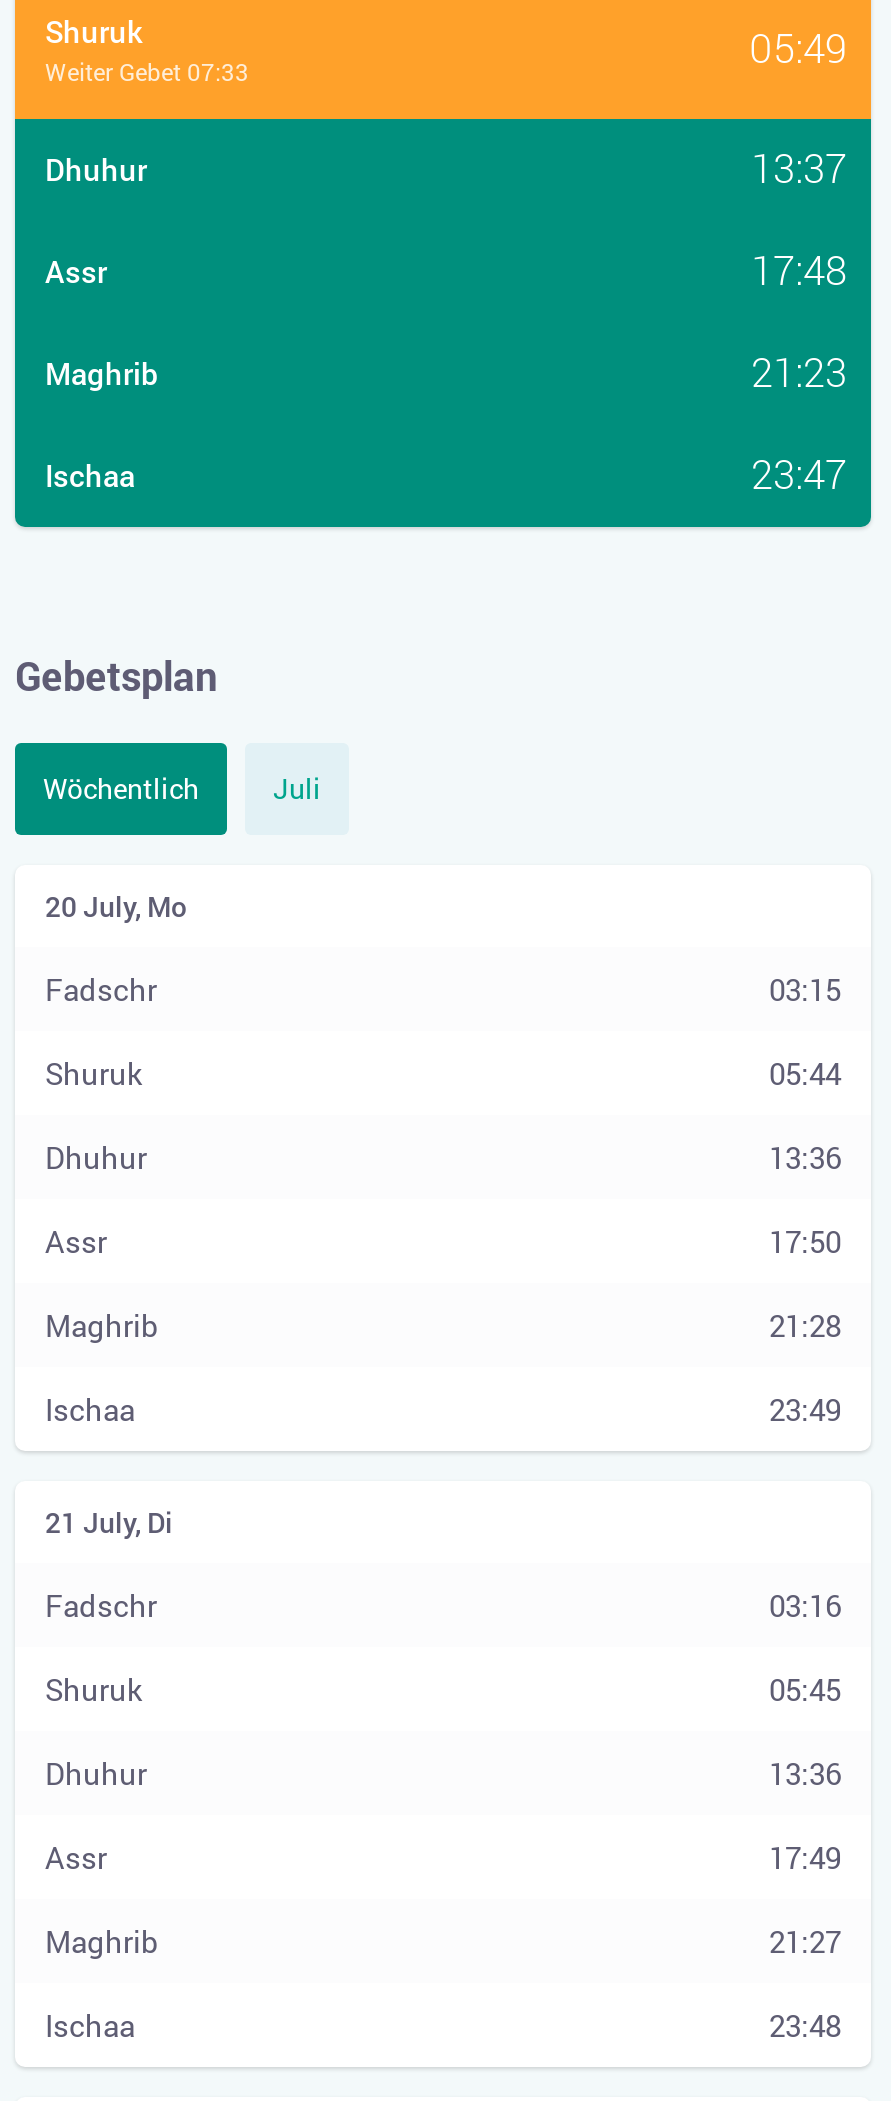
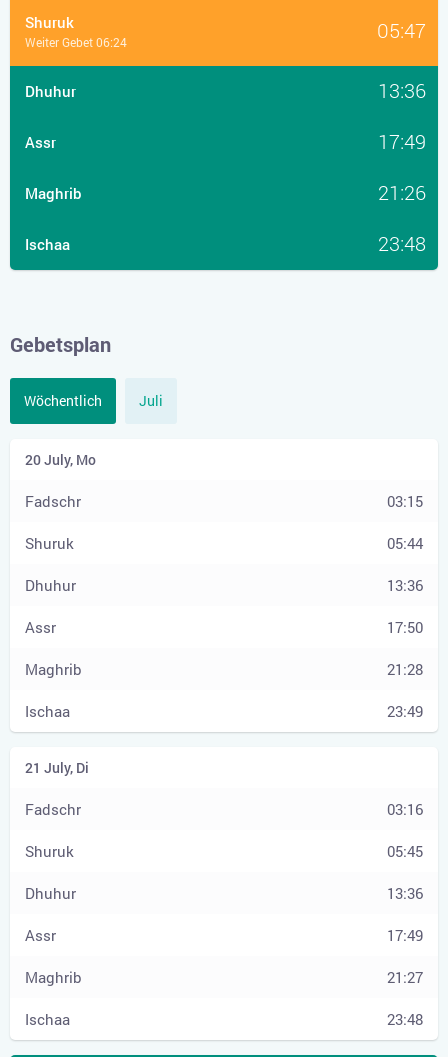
[749,21,847,73] 05:49 -> [377,17,426,43] 05:47
[45,55,249,87] Weiter Gebet 07:33 -> [25,34,127,50] Weiter Gebet 06:24
[751,142,847,194] 13:37 -> [378,77,426,103] 13:36
[751,244,847,296] 17:48 -> [378,128,426,154] 17:49
[751,346,847,398] 21:23 -> [378,179,426,205] 21:26
[751,448,847,500] 23:47 -> [378,230,426,256] 23:48

